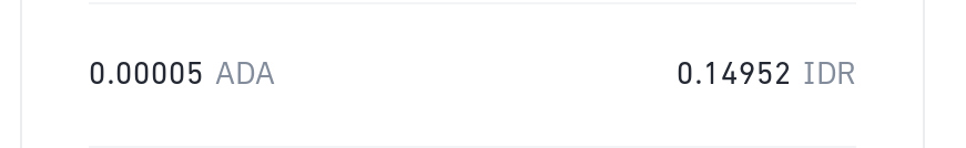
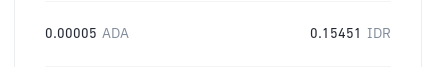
[677,60,856,91] 0.14952 IDR -> [310,27,391,41] 0.15451 IDR

